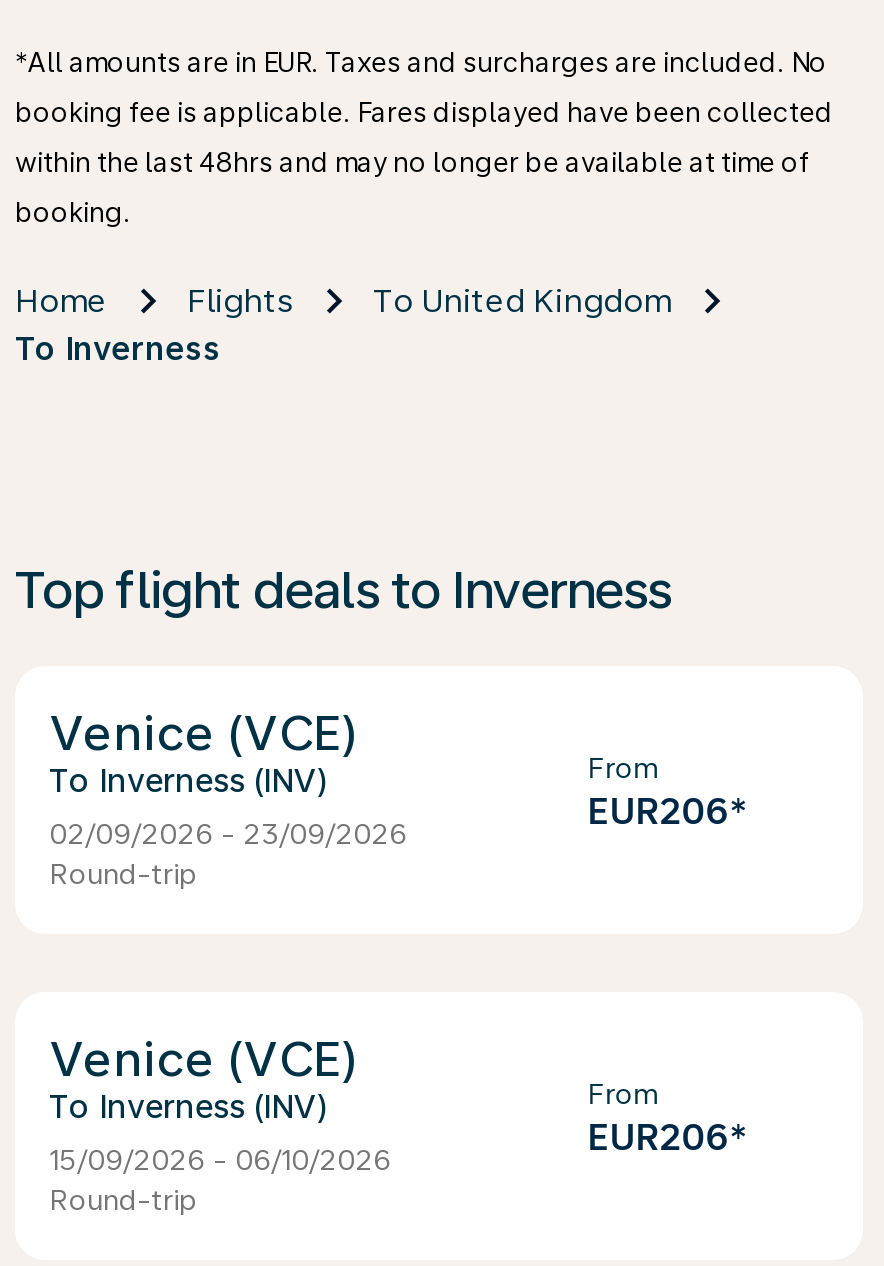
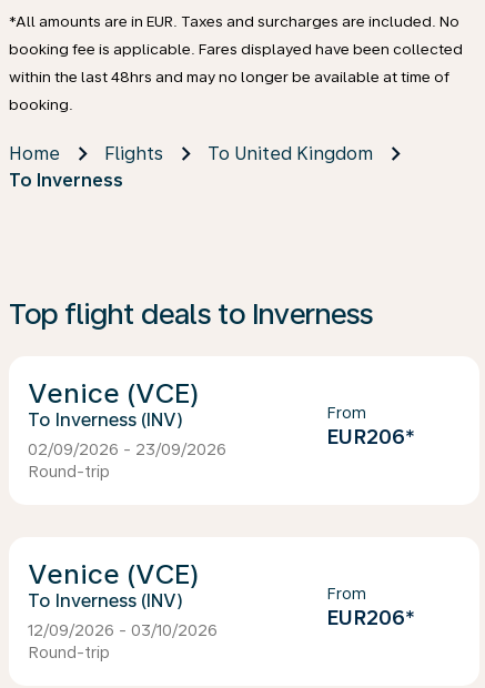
[49,1144,391,1176] 15/09/2026 - 06/10/2026 -> [28,621,218,639] 12/09/2026 - 03/10/2026

